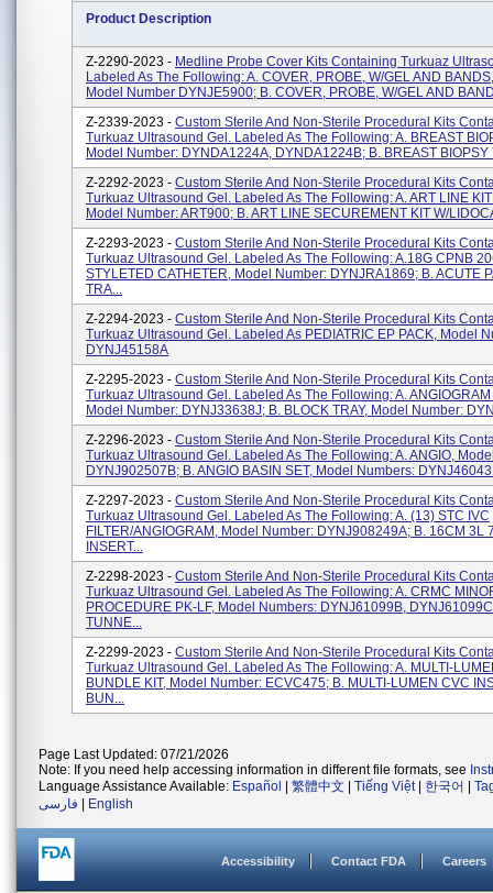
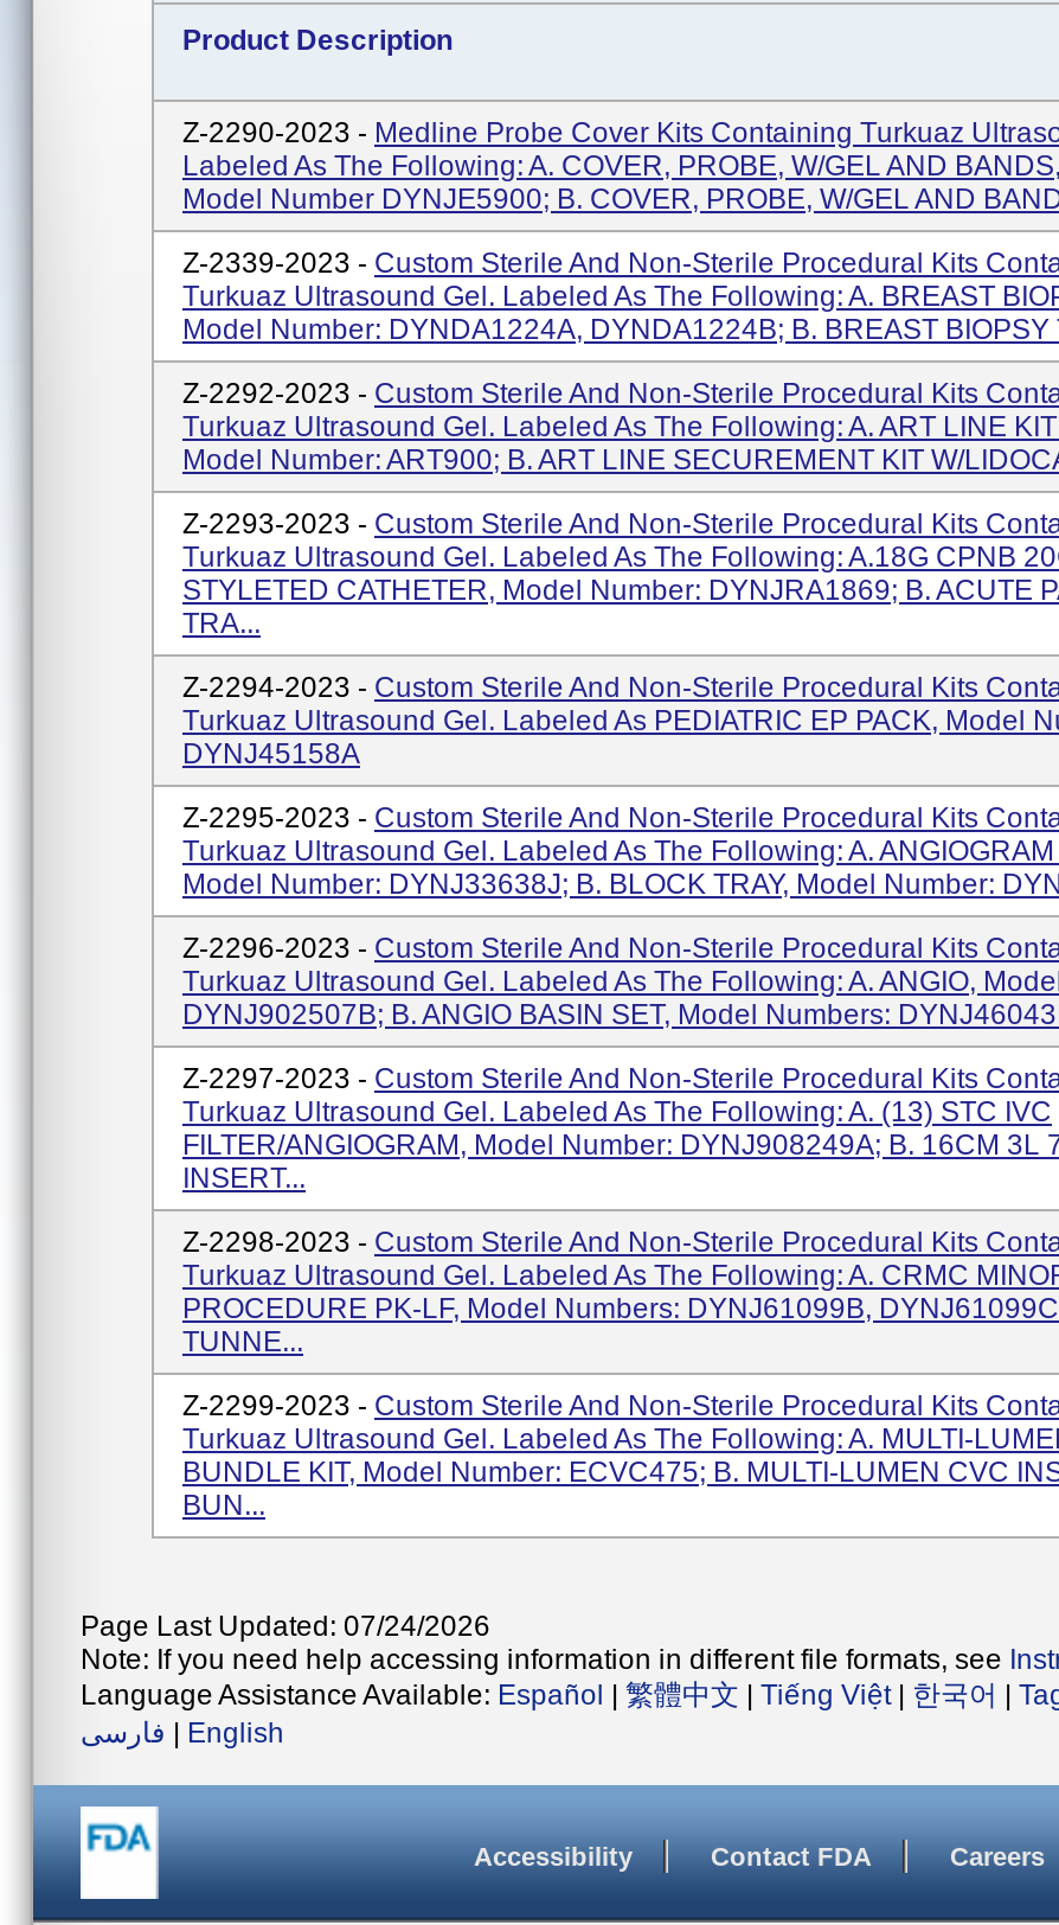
[39,747,229,762] Page Last Updated: 07/21/2026 -> [81,1610,490,1643] Page Last Updated: 07/24/2026

